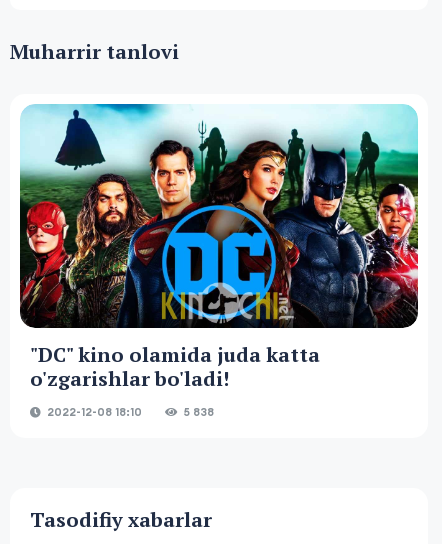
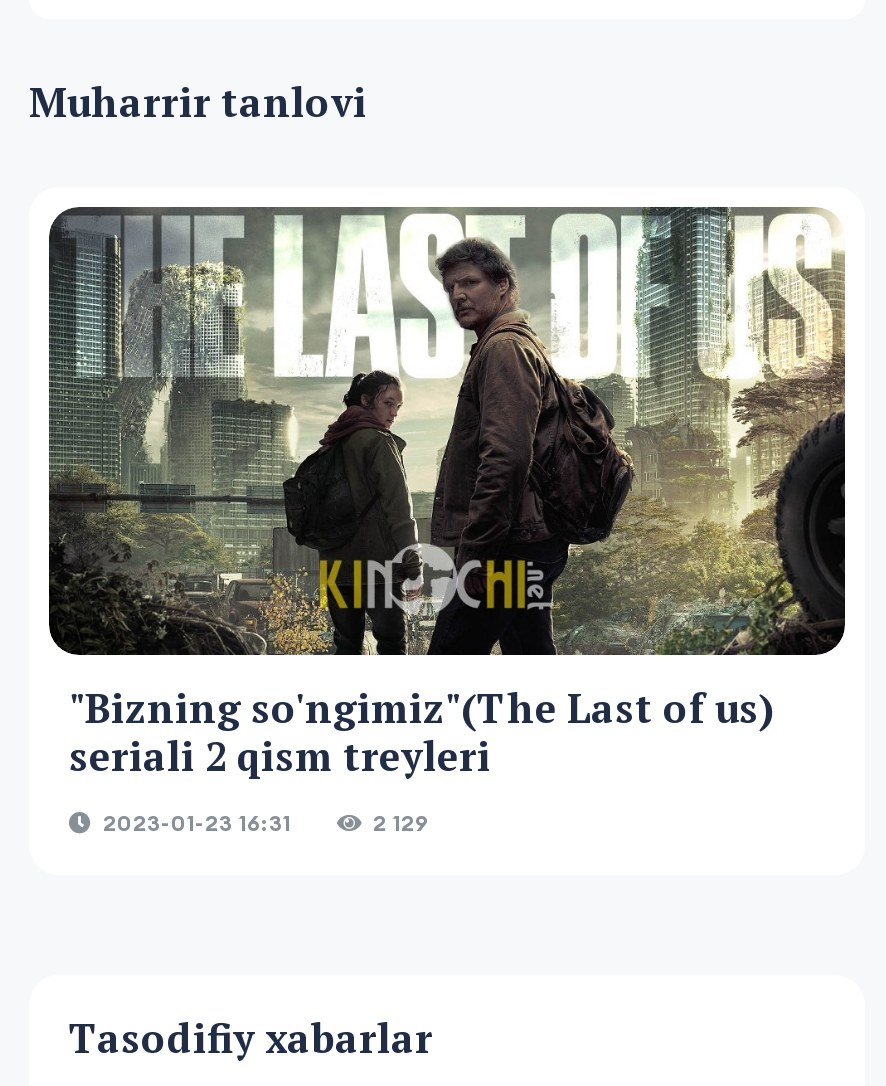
[20,103,419,392] [image] | "DC" kino olamida juda katta | o'zgarishlar bo'ladi! -> [47,205,847,783] [image] | "Bizning so'ngimiz"(The Last of us) | seriali 2 qism treyleri
[44,405,214,419] 2022-12-08 18:10 | 5 838 -> [97,809,429,837] 2023-01-23 16:31 | 2 129

